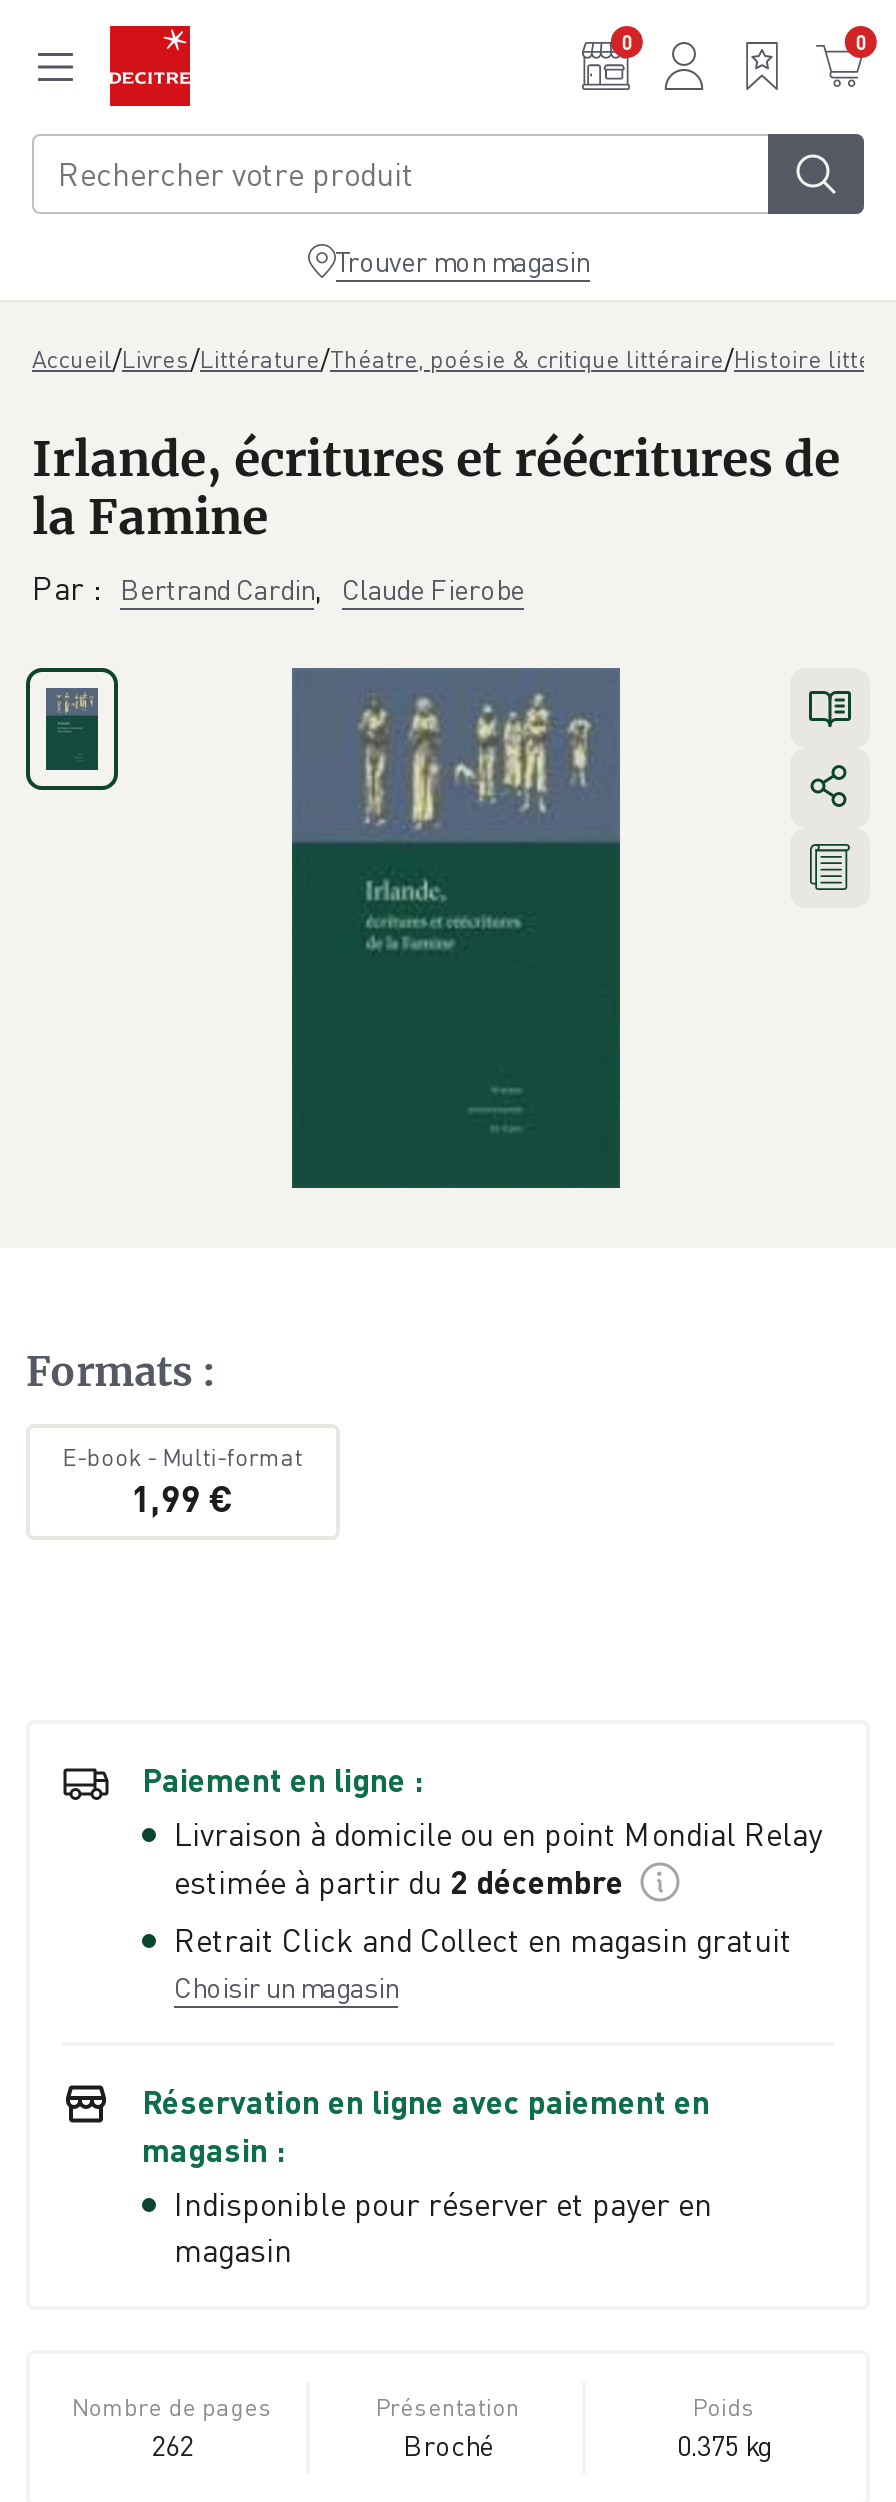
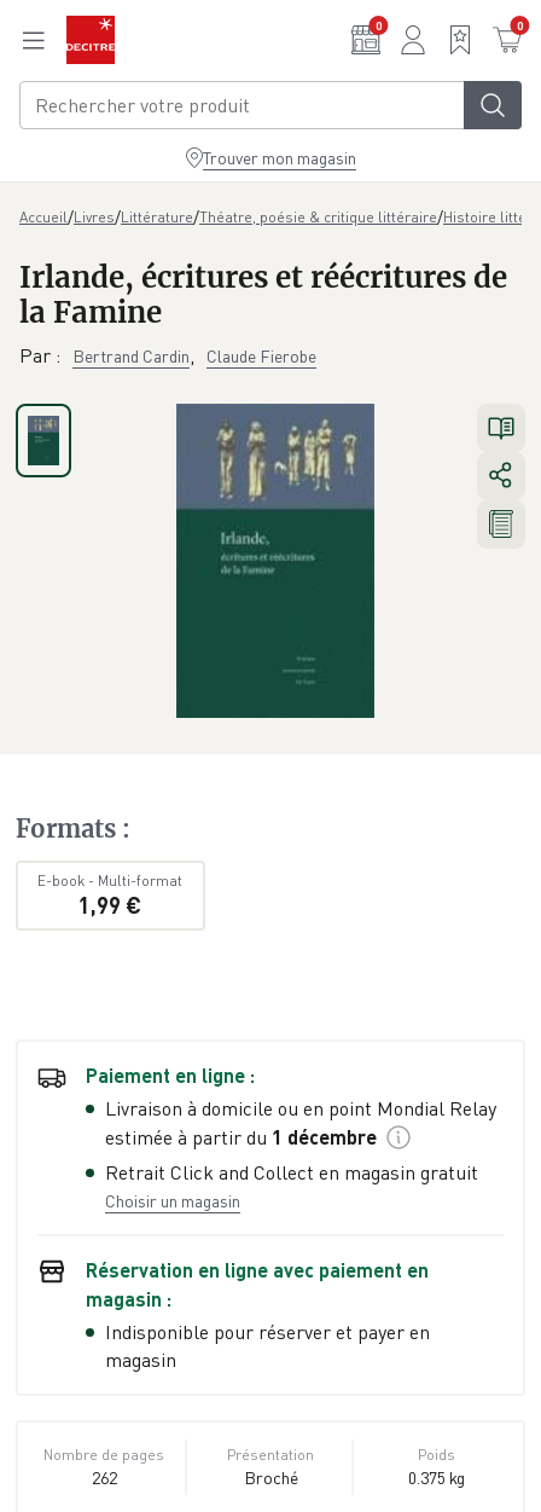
[174,1863,624,1903] estimée à partir du 2 décembre -> [105,1126,377,1150] estimée à partir du 1 décembre

